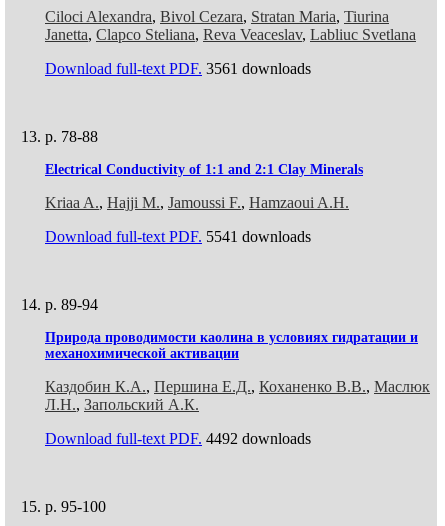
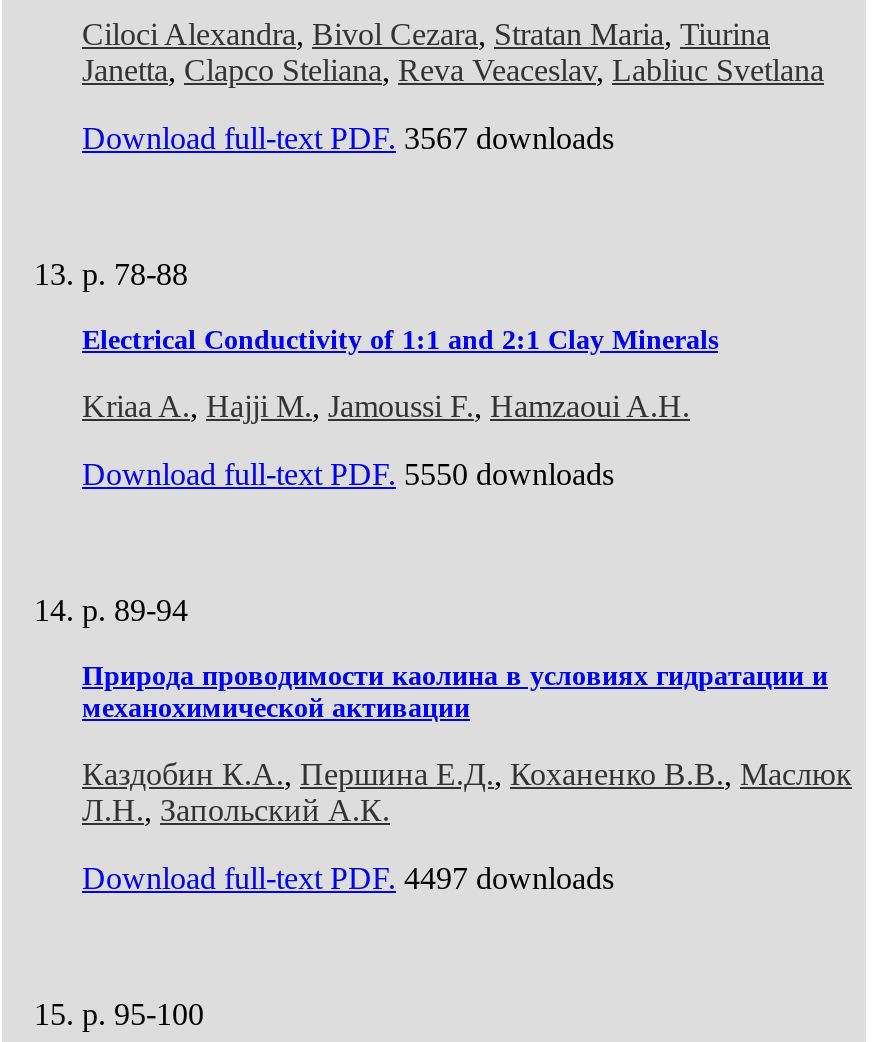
[45,60,311,77] Download full-text PDF. 3561 downloads -> [82,122,614,156] Download full-text PDF. 3567 downloads
[45,228,311,245] Download full-text PDF. 5541 downloads -> [82,458,614,492] Download full-text PDF. 5550 downloads
[45,430,311,447] Download full-text PDF. 4492 downloads -> [82,862,614,896] Download full-text PDF. 4497 downloads

